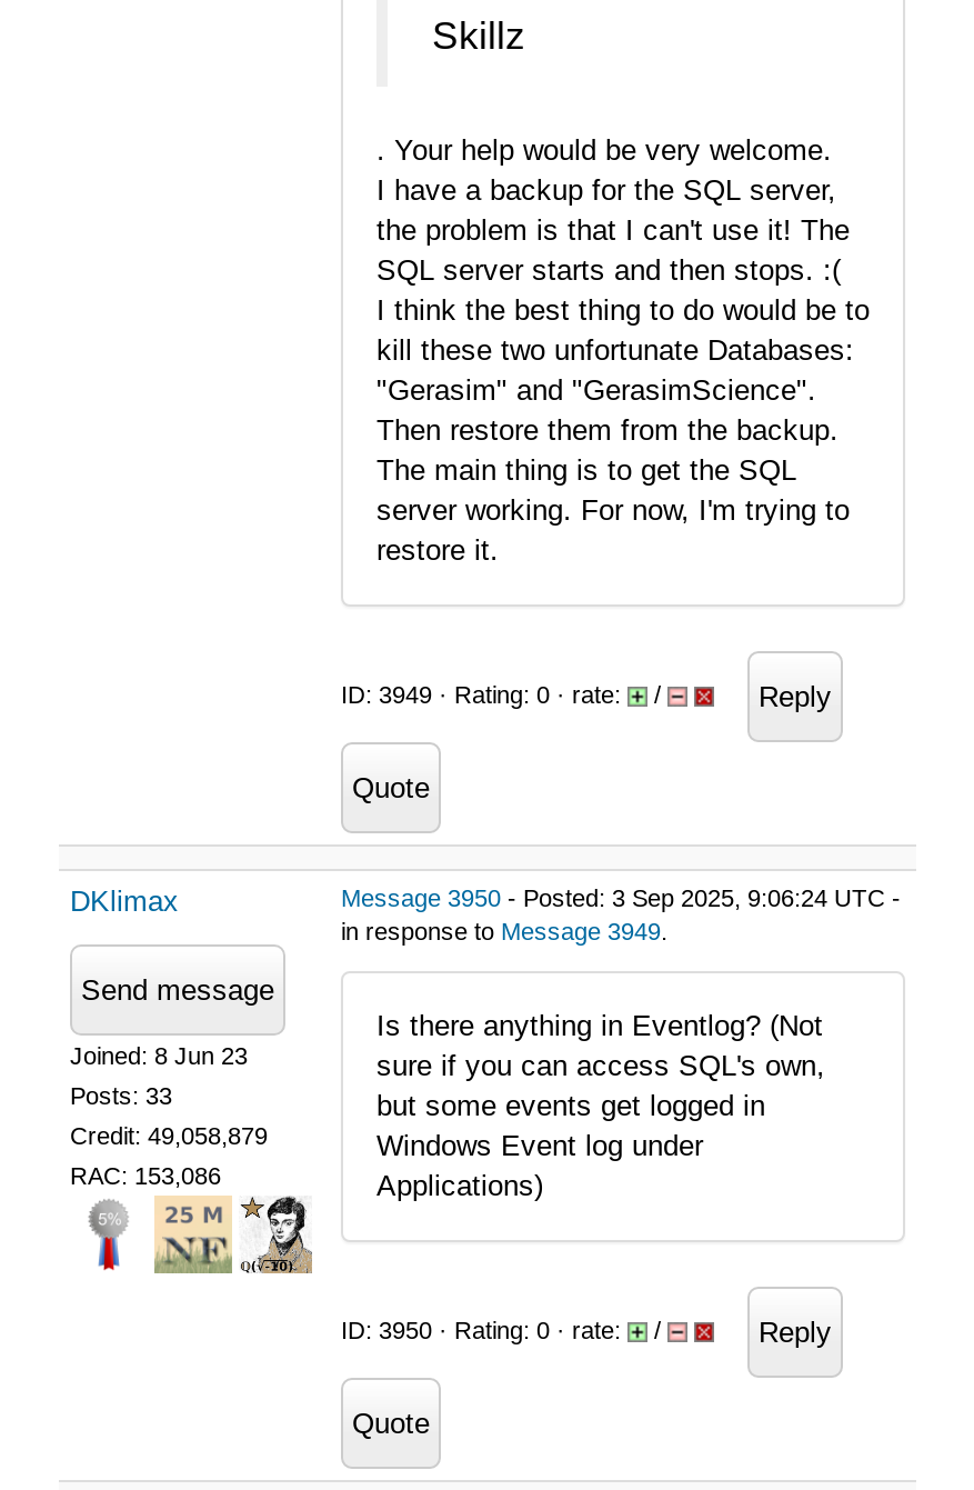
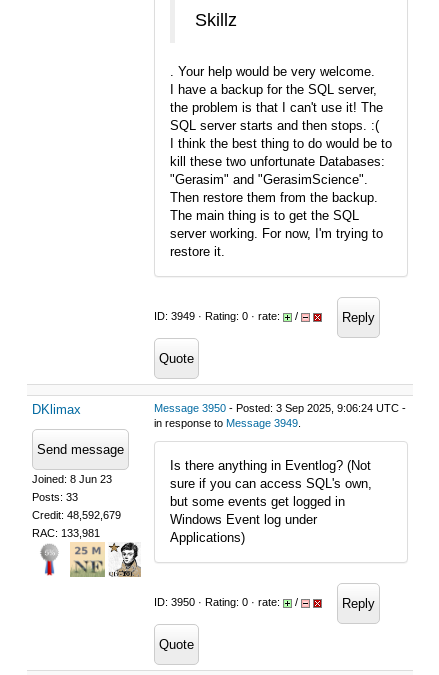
[70,1122,268,1149] Credit: 49,058,879 -> [32,509,121,521] Credit: 48,592,679
[70,1162,221,1189] RAC: 153,086 -> [32,527,100,539] RAC: 133,981

